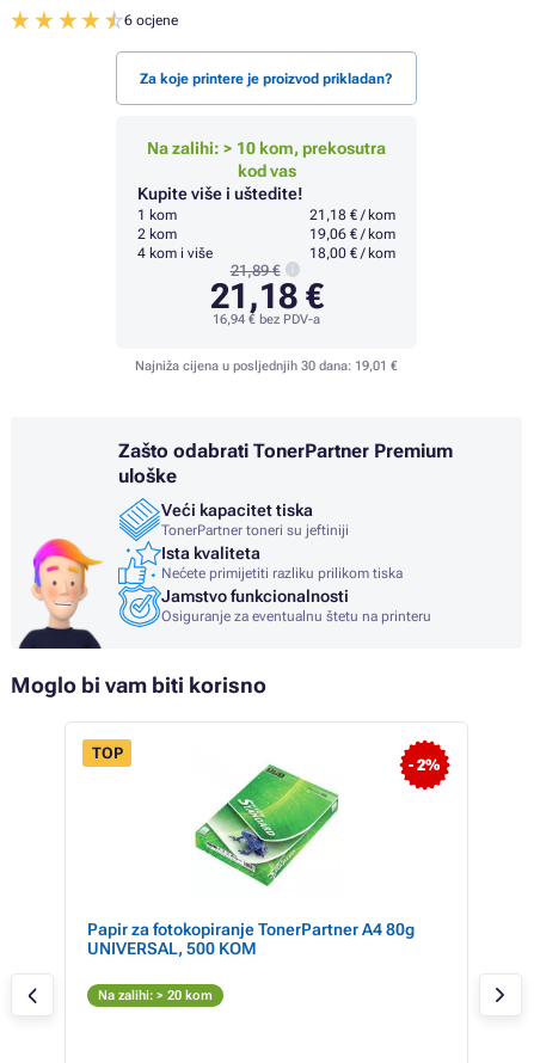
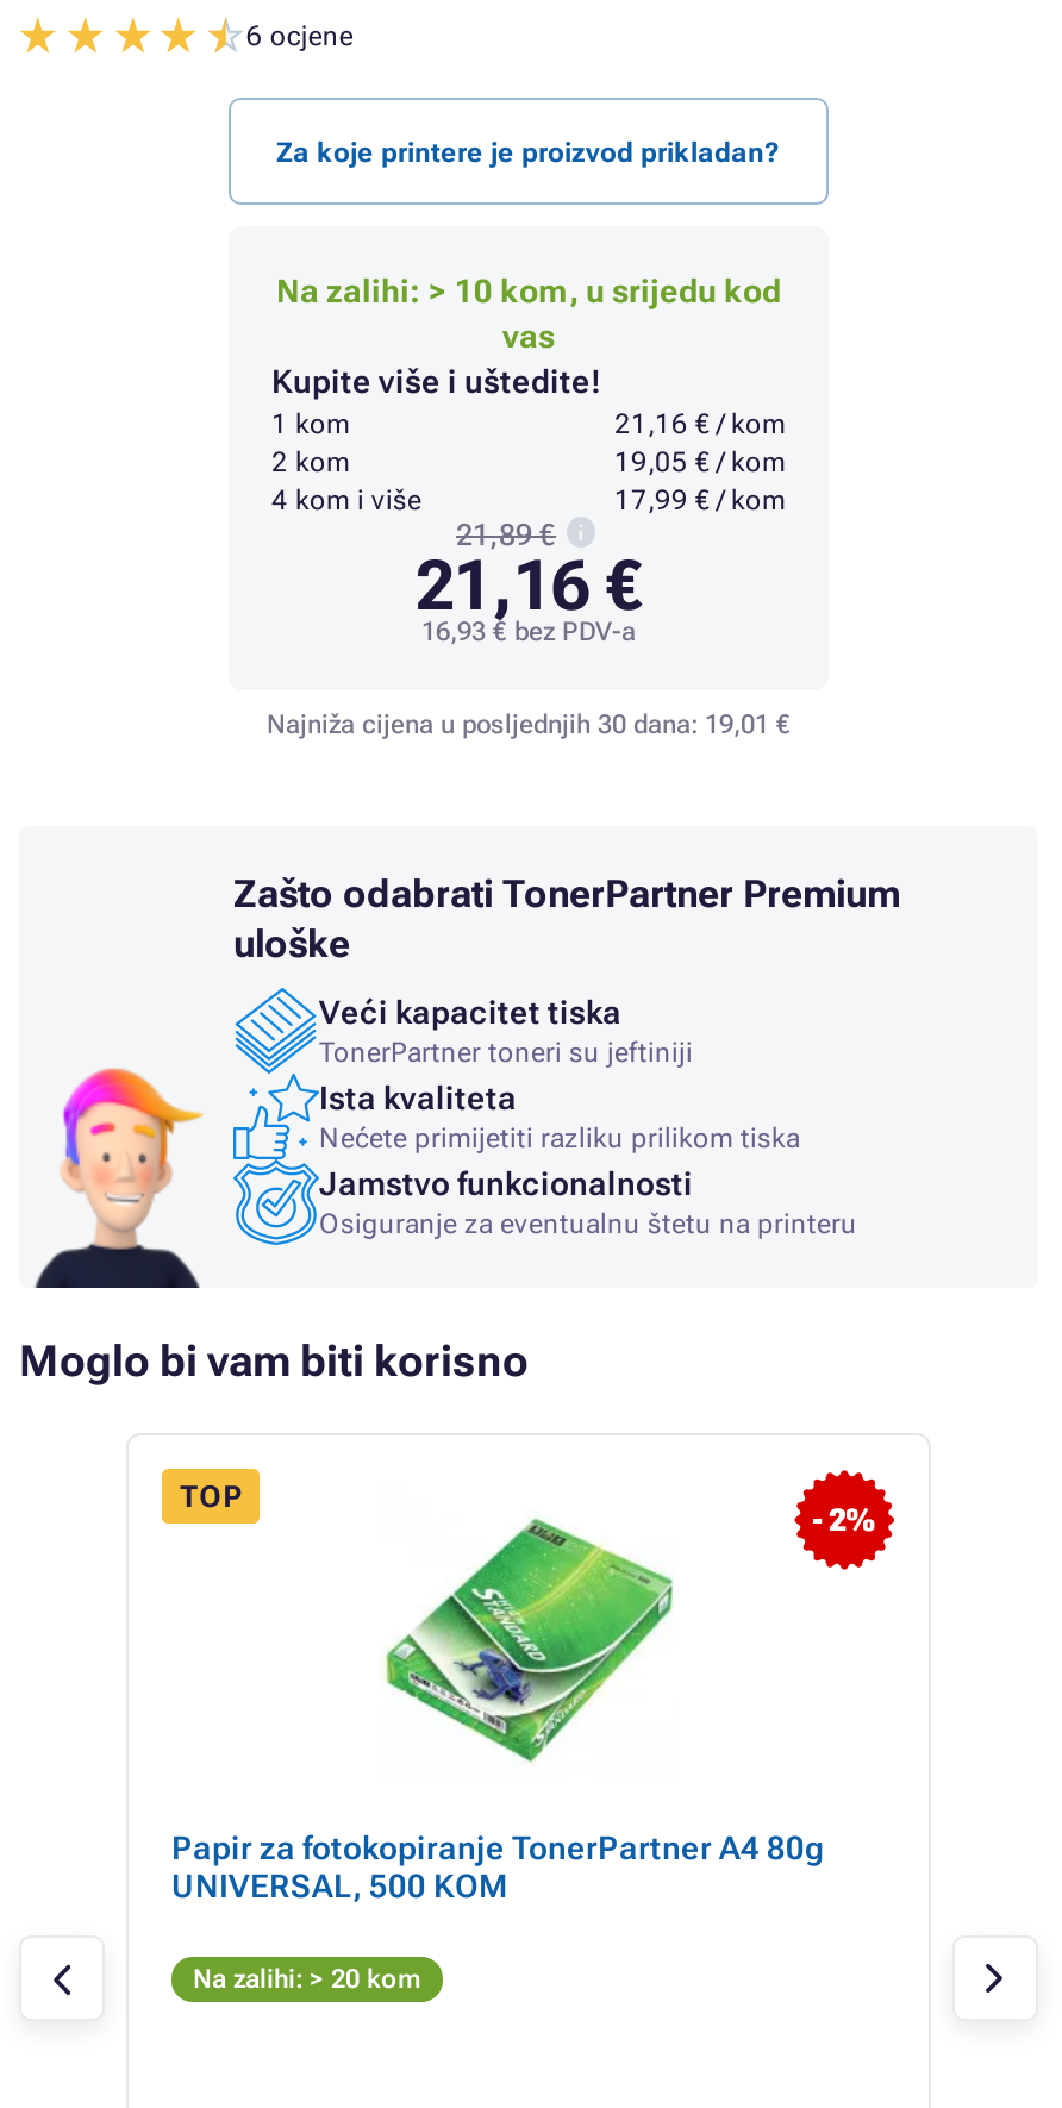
[147,139,386,181] Na zalihi: > 10 kom, prekosutra | kod vas -> [276,272,781,356] Na zalihi: > 10 kom, u srijedu kod | vas
[309,207,395,224] 21,18 € / kom -> [614,408,786,441] 21,16 € / kom
[309,226,395,243] 19,06 € / kom -> [614,446,786,479] 19,05 € / kom
[309,245,395,262] 18,00 € / kom -> [614,484,786,518] 17,99 € / kom
[210,276,323,317] 21,18 € -> [416,546,642,627] 21,16 €
[213,312,320,328] 16,94 €bez PDV-a -> [421,618,636,648] 16,93 €bez PDV-a

